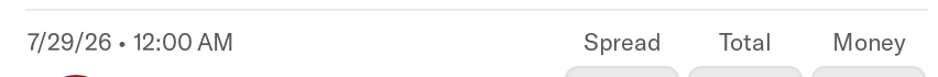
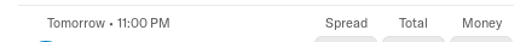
[28,26,234,57] 7/29/26 • 12:00 AM -> [47,14,170,31] Tomorrow • 11:00 PM

